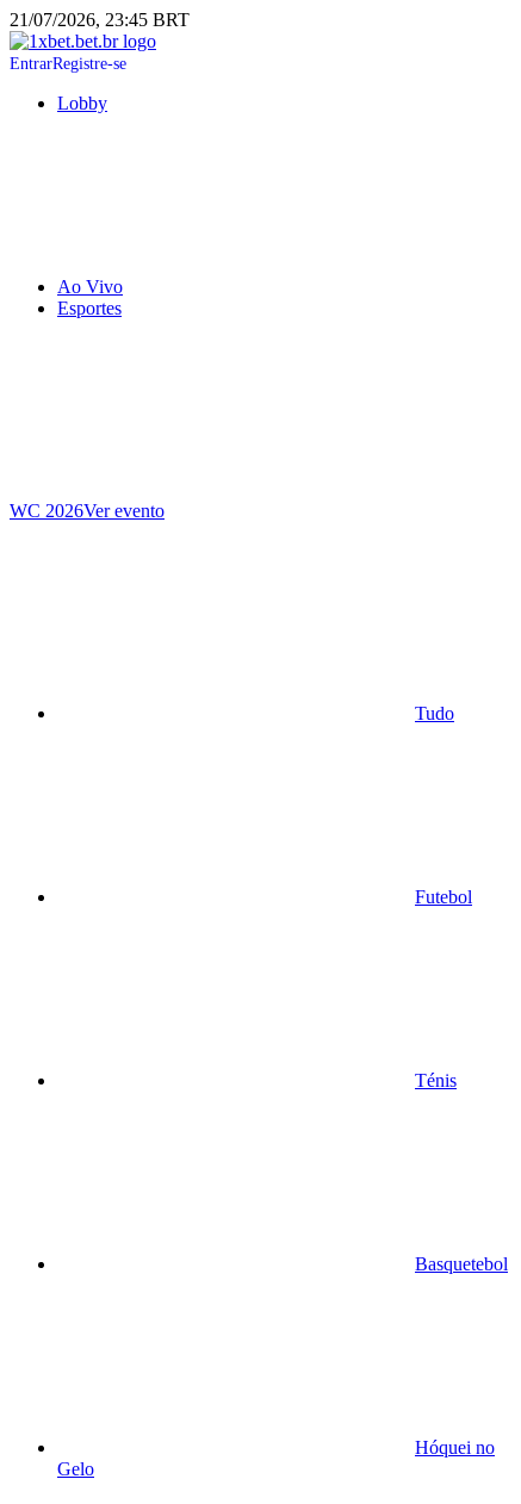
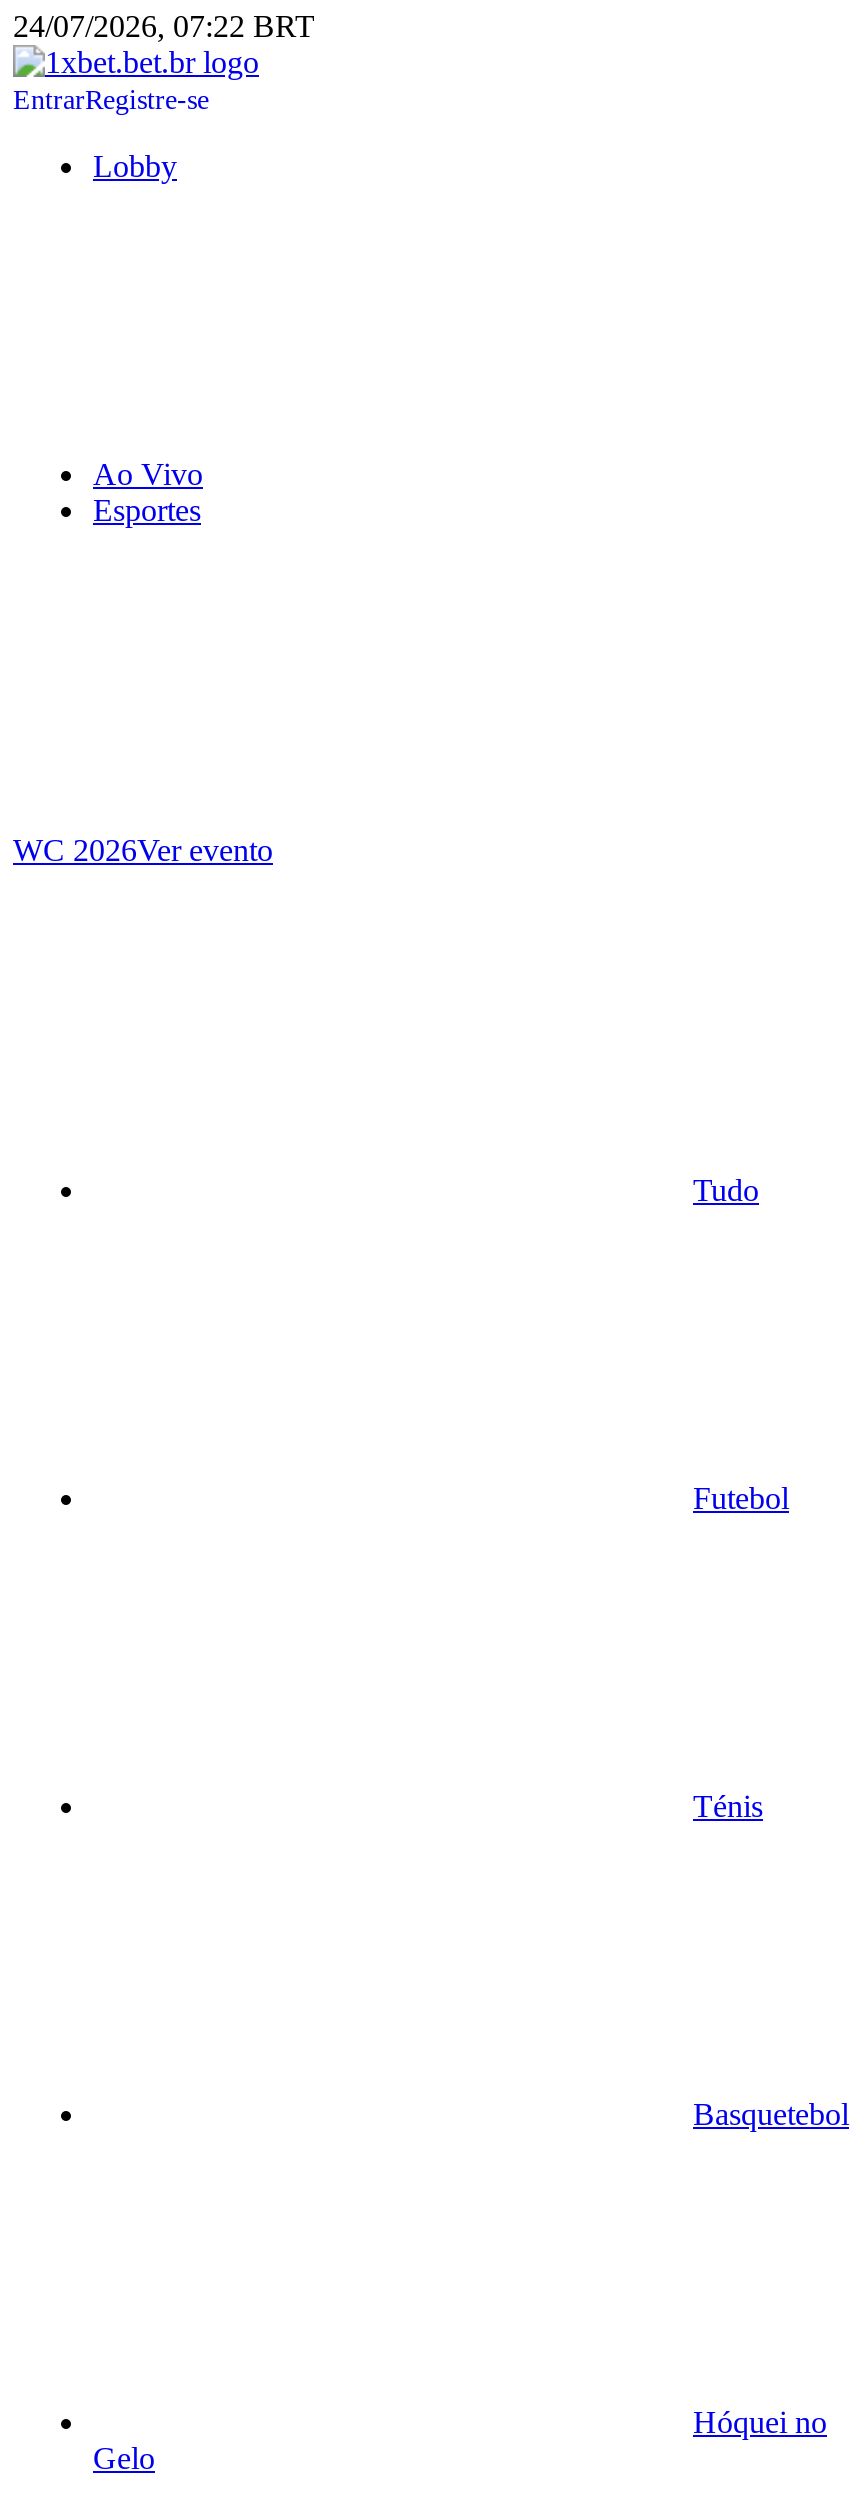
[10,10,190,30] 21/07/2026, 23:45 BRT -> [13,9,315,43] 24/07/2026, 07:22 BRT

